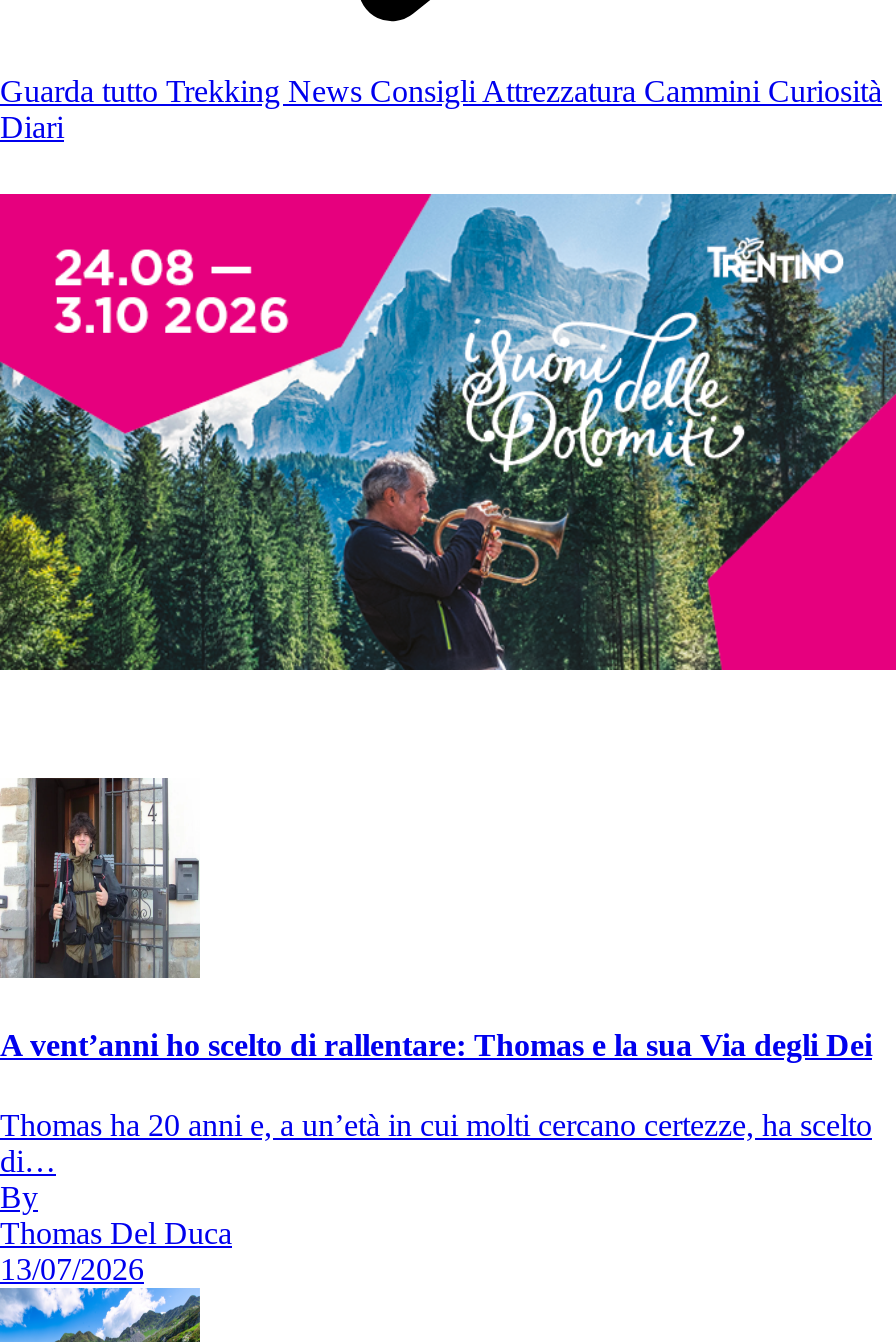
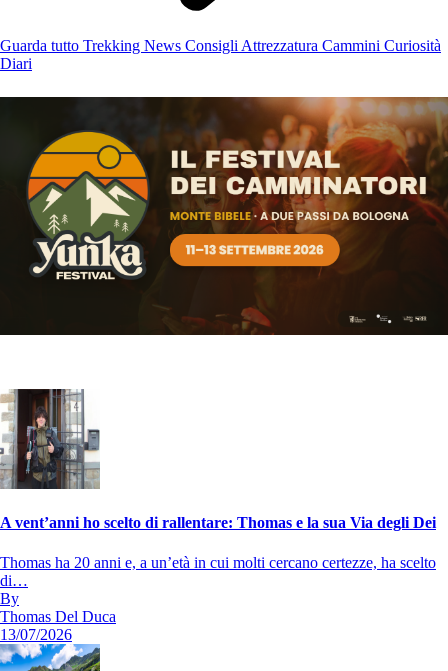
[6,192,890,672] [image] -> [3,96,445,336] [image]

